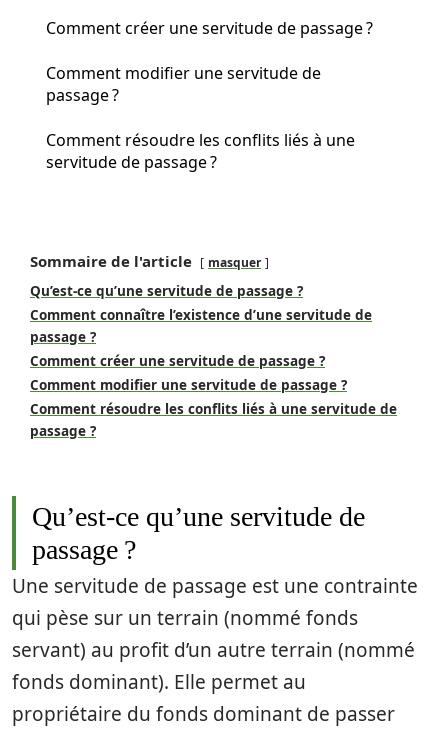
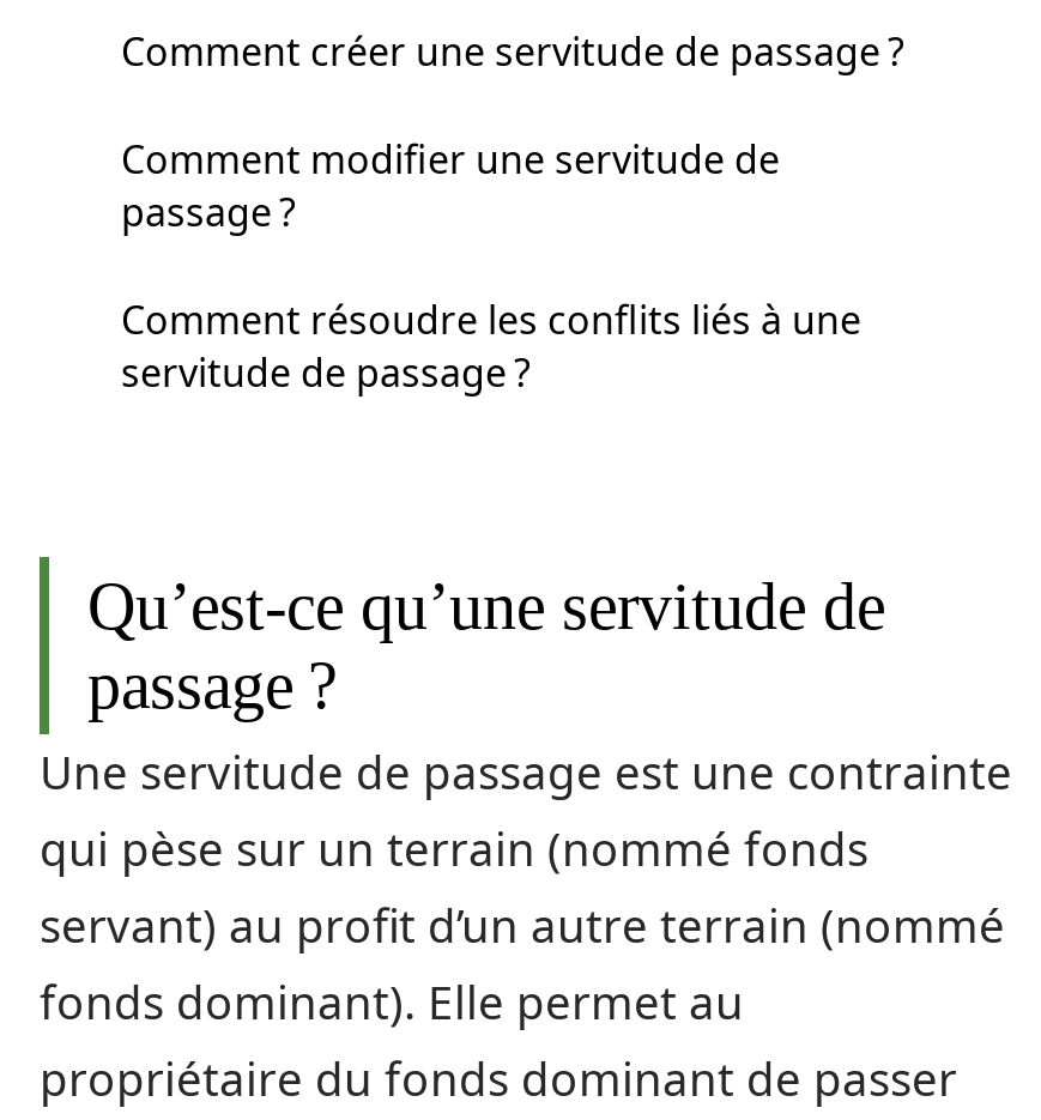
[30,251,397,440] Sommaire de l'article | masquer | Qu’est-ce qu’une servitude de passage ? | Comment connaître l’existence d’une servitude de | passage ? | Comment créer une servitude de passage ? | Comment modifier une servitude de passage ? | Comment résoudre les conflits liés à une servitude de | passage ? -> none

